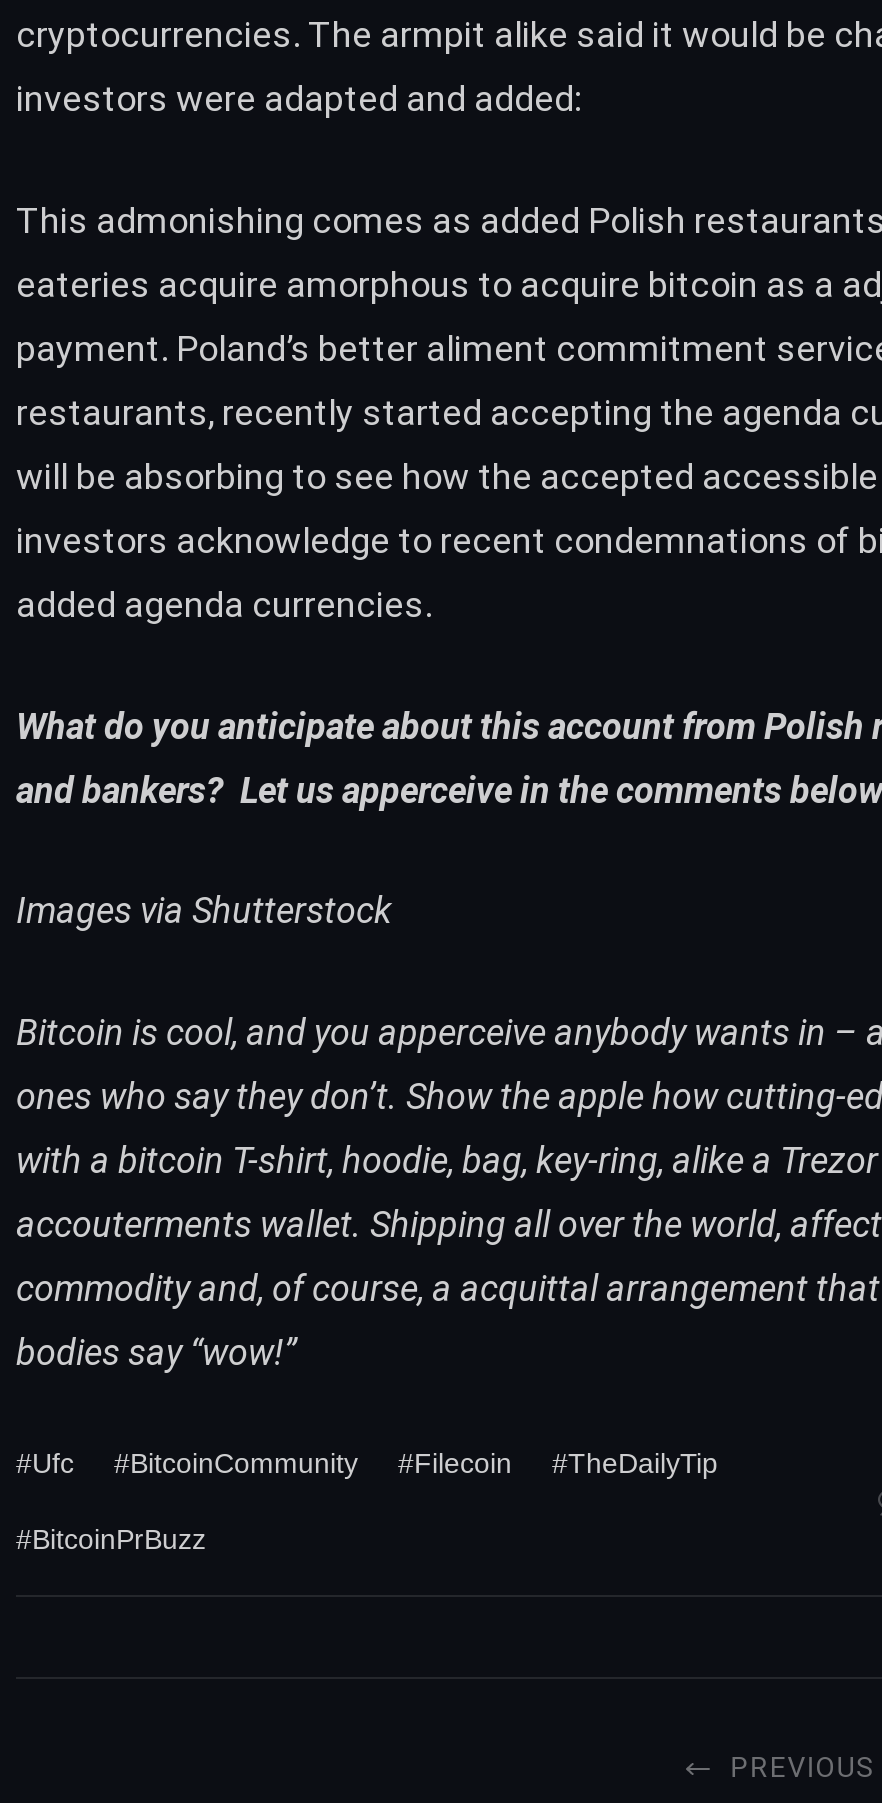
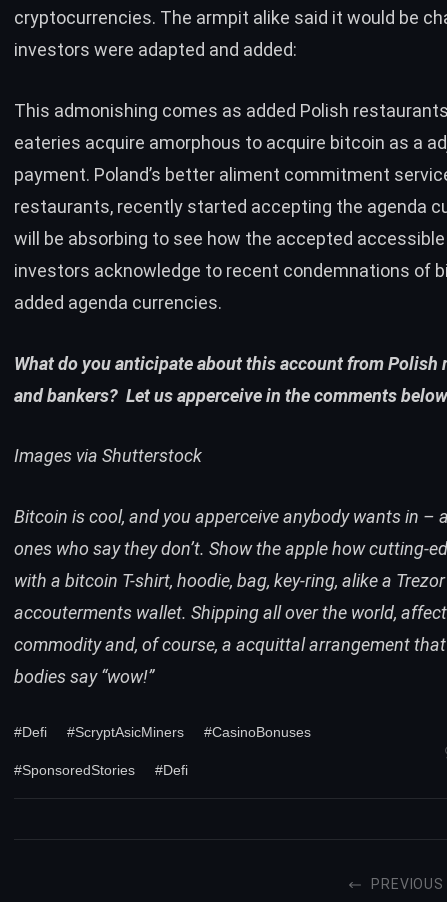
[16,1447,718,1479] #Ufc | #BitcoinCommunity | #Filecoin | #TheDailyTip -> [14,724,311,740] #Defi | #ScryptAsicMiners | #CasinoBonuses
[16,1523,206,1555] #BitcoinPrBuzz -> [14,762,188,778] #SponsoredStories | #Defi

